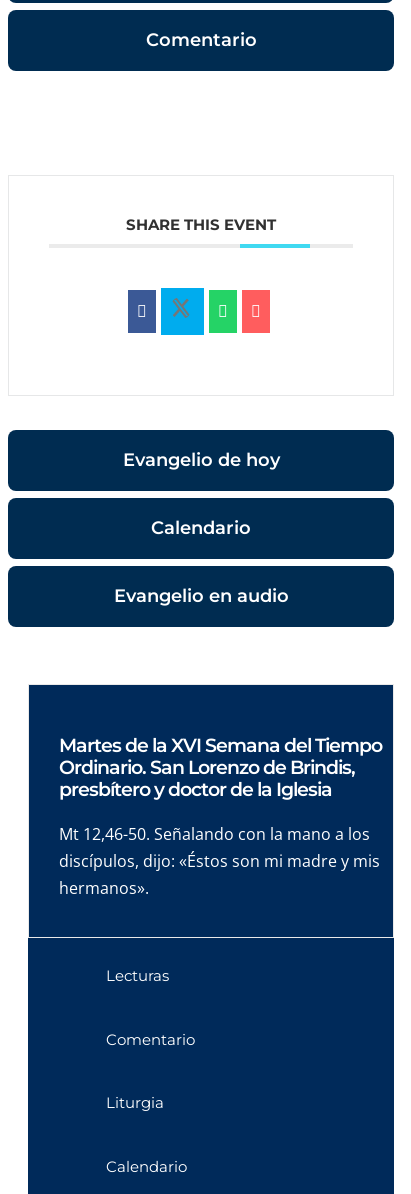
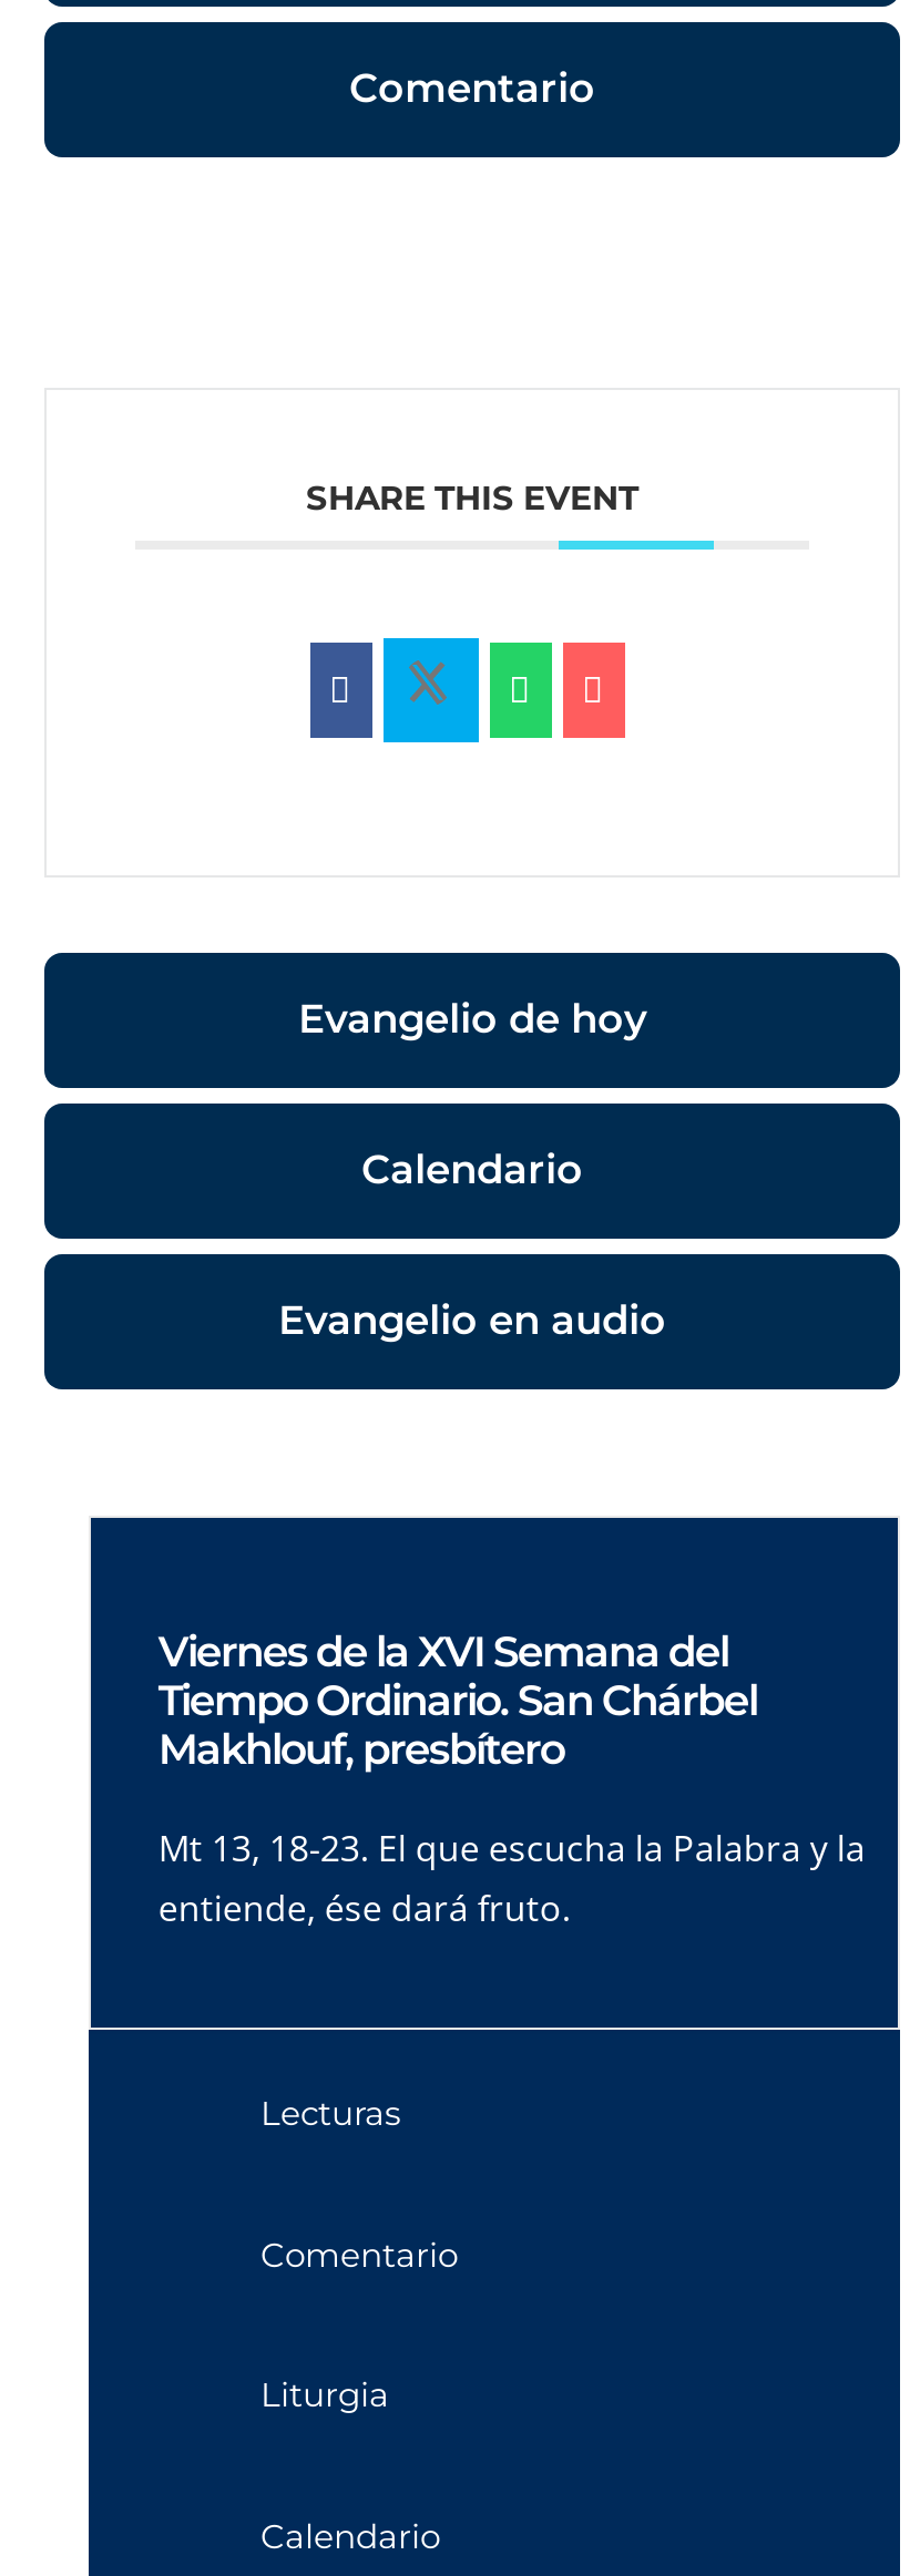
[59,734,382,801] Martes de la XVI Semana del Tiempo | Ordinario. San Lorenzo de Brindis, | presbítero y doctor de la Iglesia -> [158,1626,757,1775] Viernes de la XVI Semana del | Tiempo Ordinario. San Chárbel | Makhlouf, presbítero
[59,823,380,899] Mt 12,46-50. Señalando con la mano a los | discípulos, dijo: «Éstos son mi madre y mis | hermanos». -> [158,1824,865,1932] Mt 13, 18-23. El que escucha la Palabra y la | entiende, ése dará fruto.

